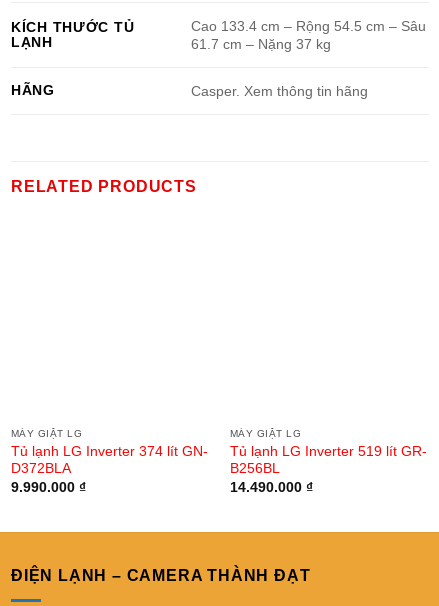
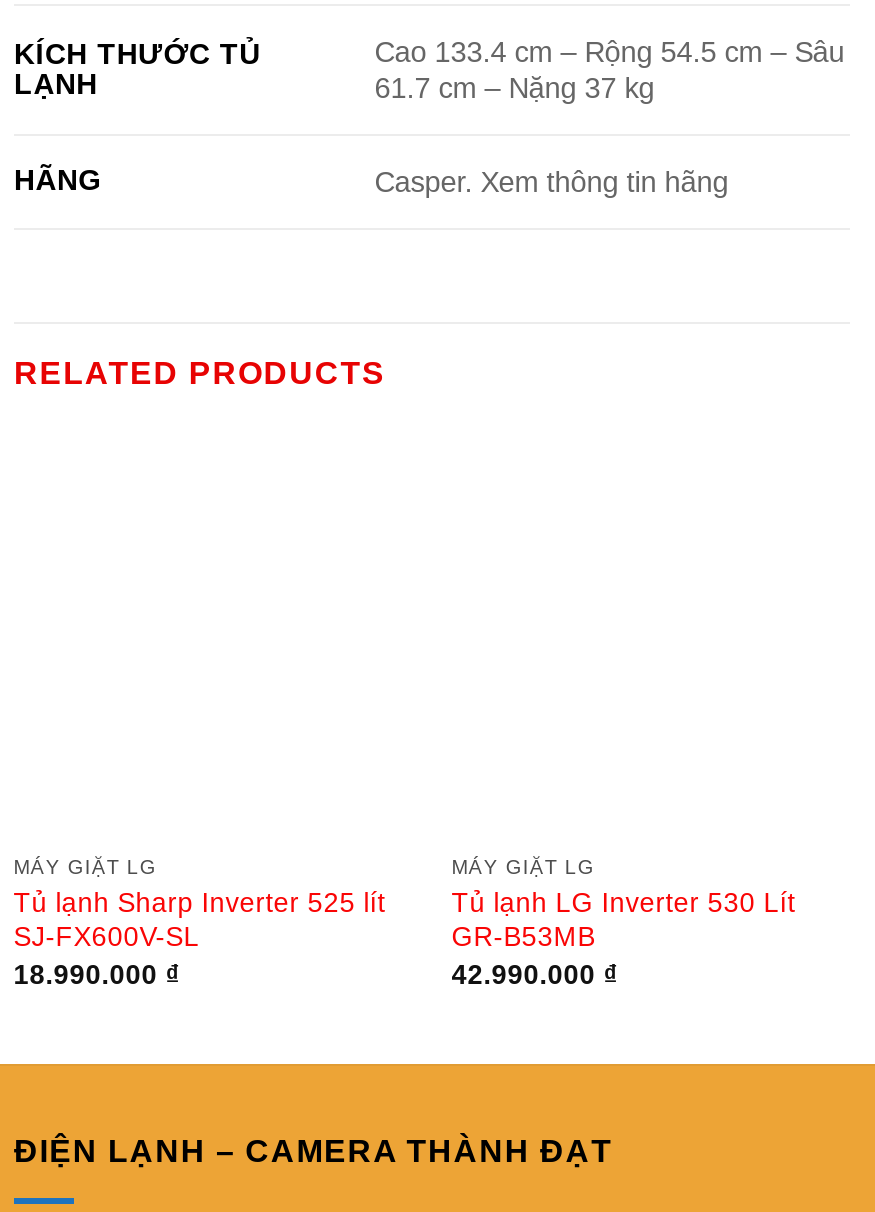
[11,444,208,494] Tủ lạnh LG Inverter 374 lít GN- | D372BLA | 9.990.000 ₫ -> [14,888,386,989] Tủ lạnh Sharp Inverter 525 lít | SJ-FX600V-SL | 18.990.000 ₫
[230,444,427,494] Tủ lạnh LG Inverter 519 lít GR- | B256BL | 14.490.000 ₫ -> [452,888,796,989] Tủ lạnh LG Inverter 530 Lít | GR-B53MB | 42.990.000 ₫

